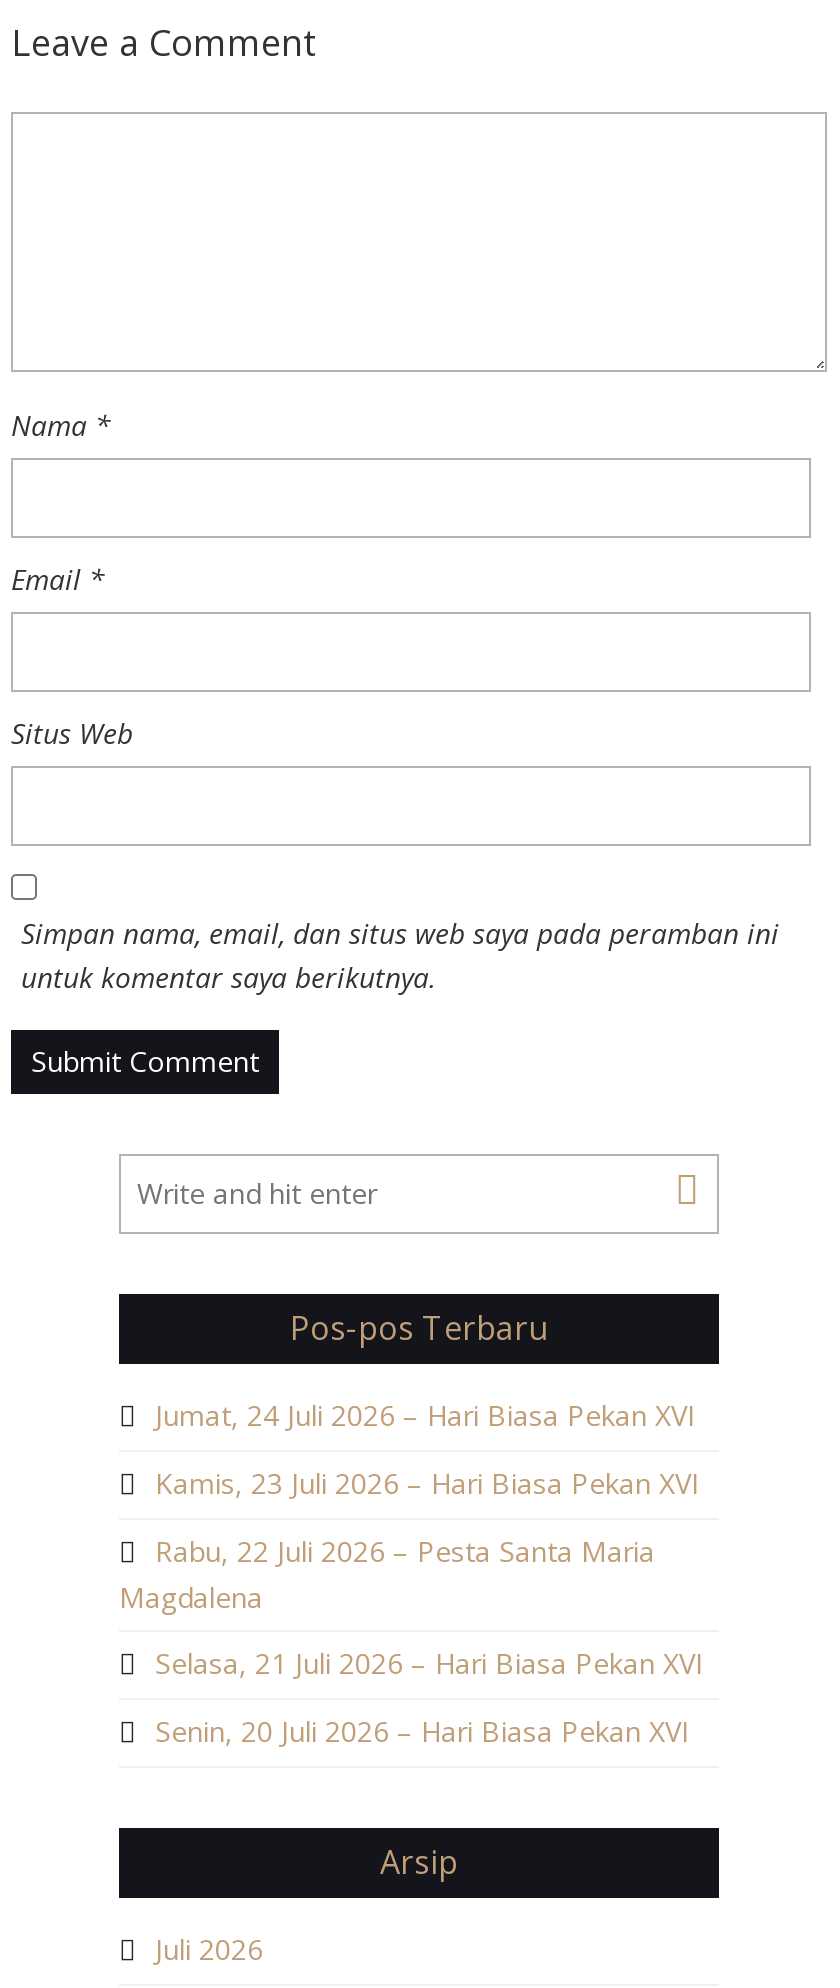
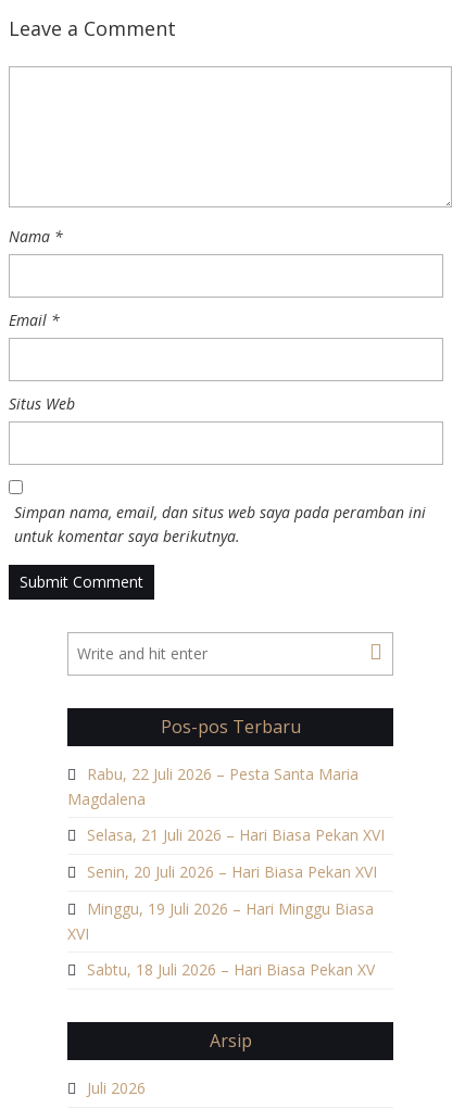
[155,1396,699,1502] Jumat, 24 Juli 2026 – Hari Biasa Pekan XVI | Kamis, 23 Juli 2026 – Hari Biasa Pekan XVI -> none
moved [119,1532,703,1750] -> [67,764,385,882]: Rabu, 22 Juli 2026 – Pesta Santa Maria | Magdalena | Selasa, 21 Juli 2026 – Hari Biasa Pekan XVI | Senin, 20 Juli 2026 – Hari Biasa Pekan XVI
none -> [67,898,375,980] Minggu, 19 Juli 2026 – Hari Minggu Biasa | XVI | Sabtu, 18 Juli 2026 – Hari Biasa Pekan XV

